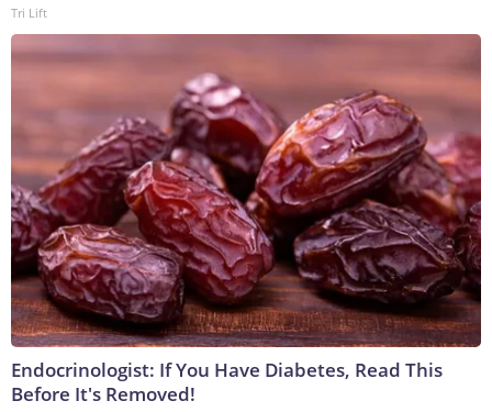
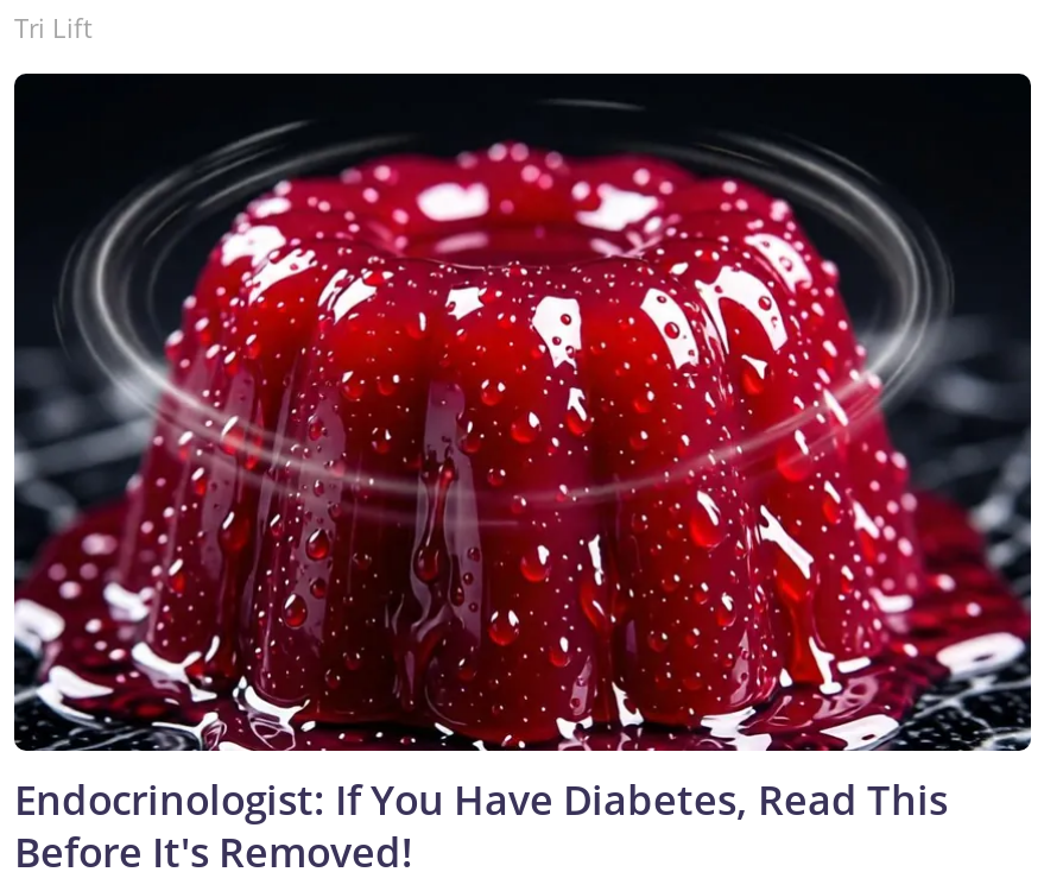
[10,33,482,348] [image] -> [12,71,1033,753] [image]

